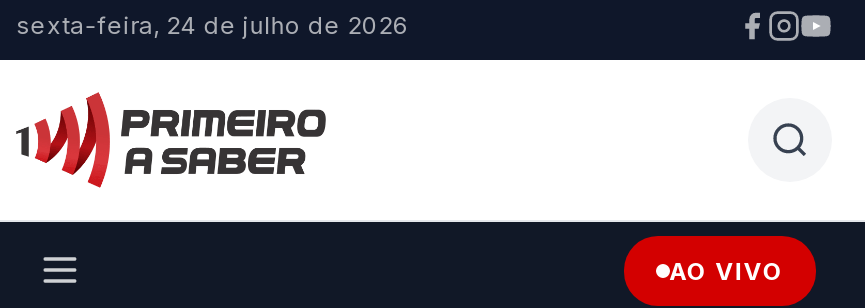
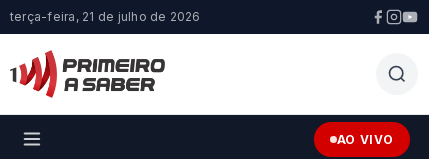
[16,10,409,40] sexta-feira, 24 de julho de 2026 -> [10,9,201,24] terça-feira, 21 de julho de 2026

